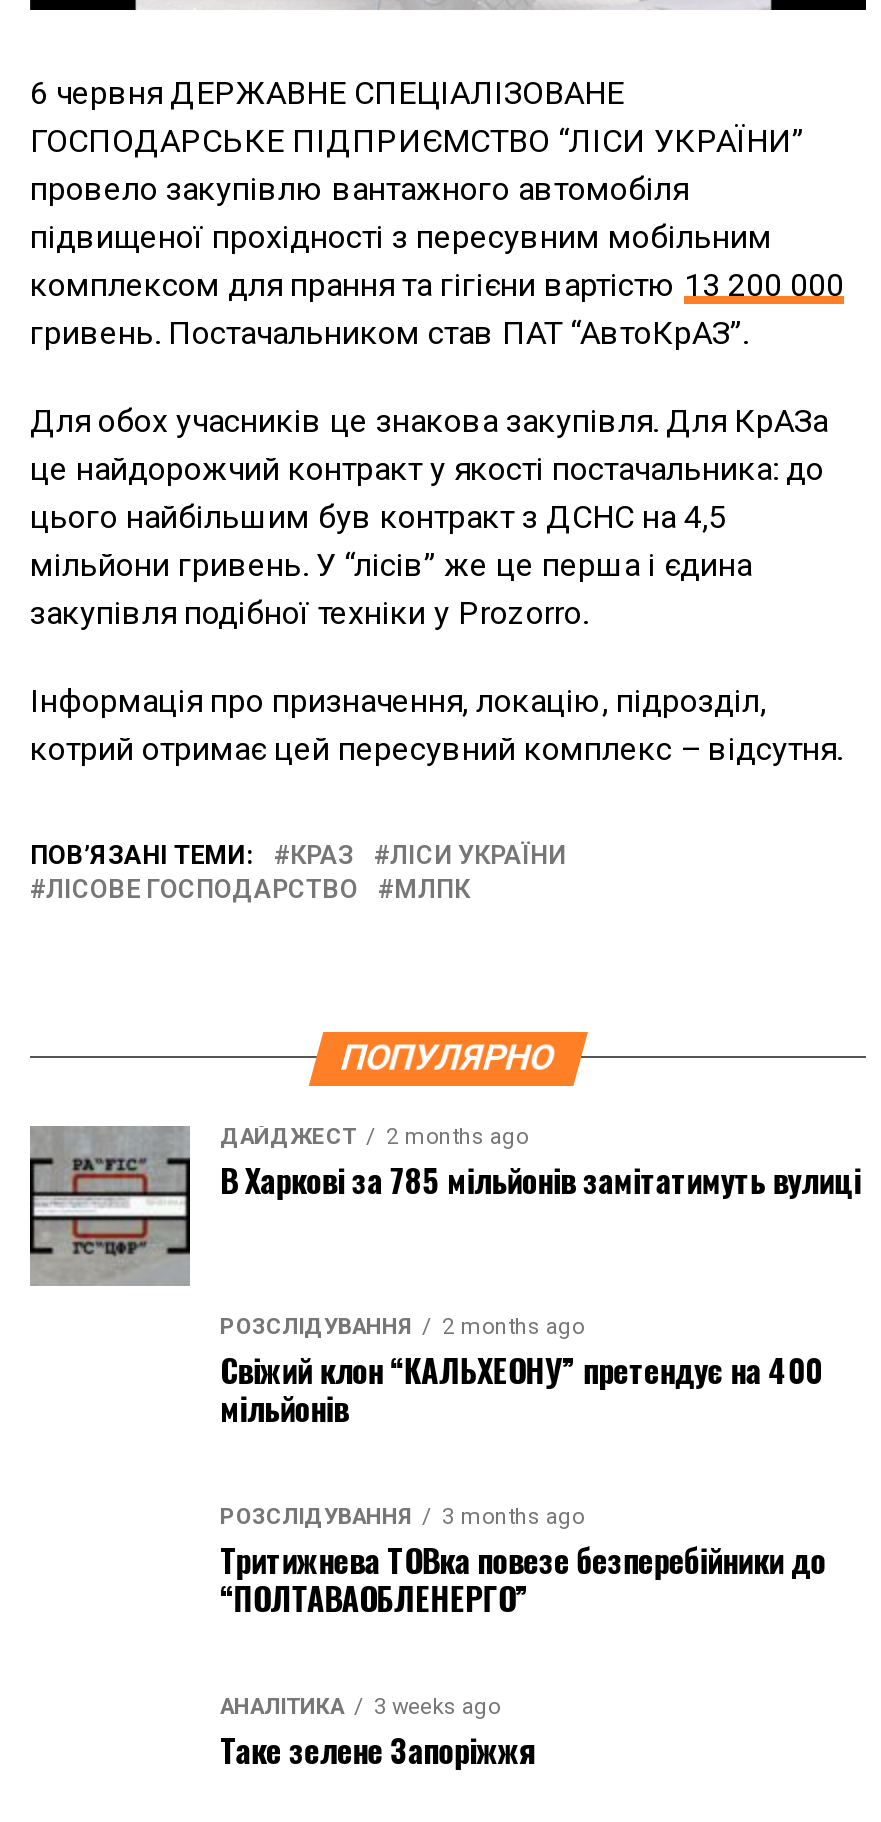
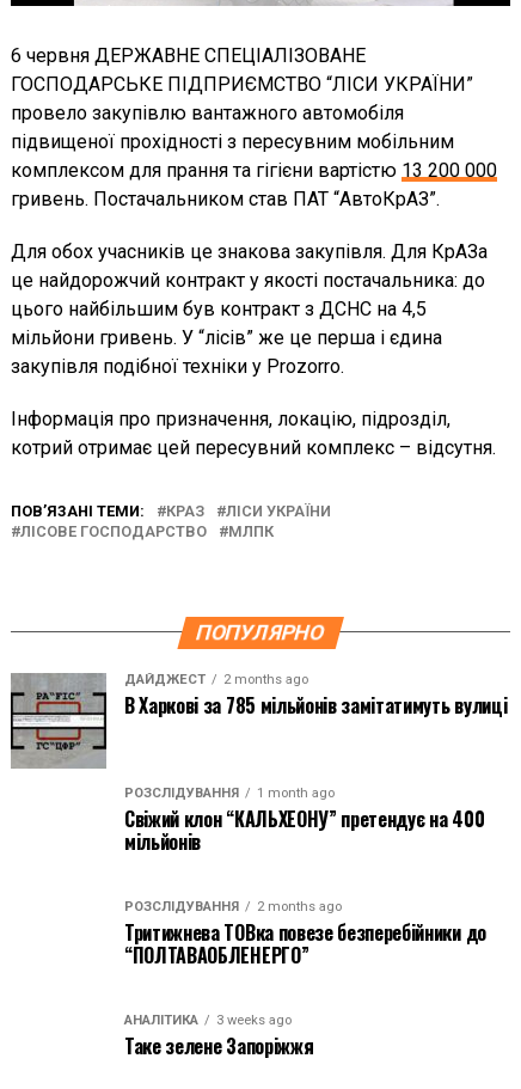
[220,1314,584,1340] РОЗСЛІДУВАННЯ 2 months ago -> [124,785,335,801] РОЗСЛІДУВАННЯ 1 month ago
[220,1504,584,1530] РОЗСЛІДУВАННЯ 3 months ago -> [124,899,342,914] РОЗСЛІДУВАННЯ 2 months ago

